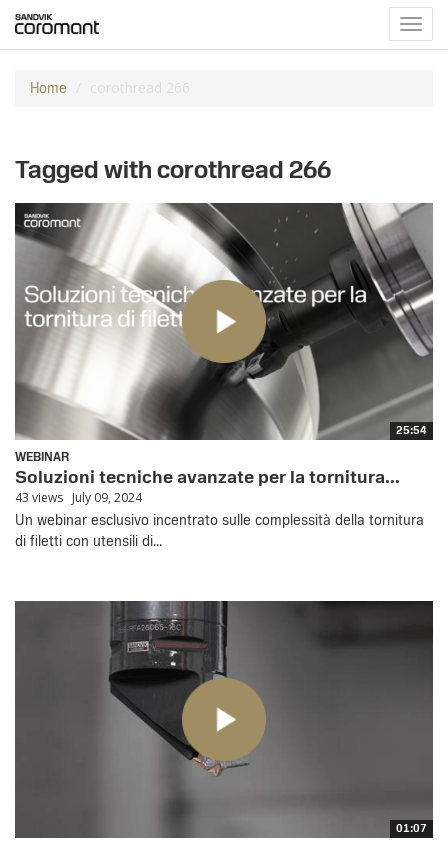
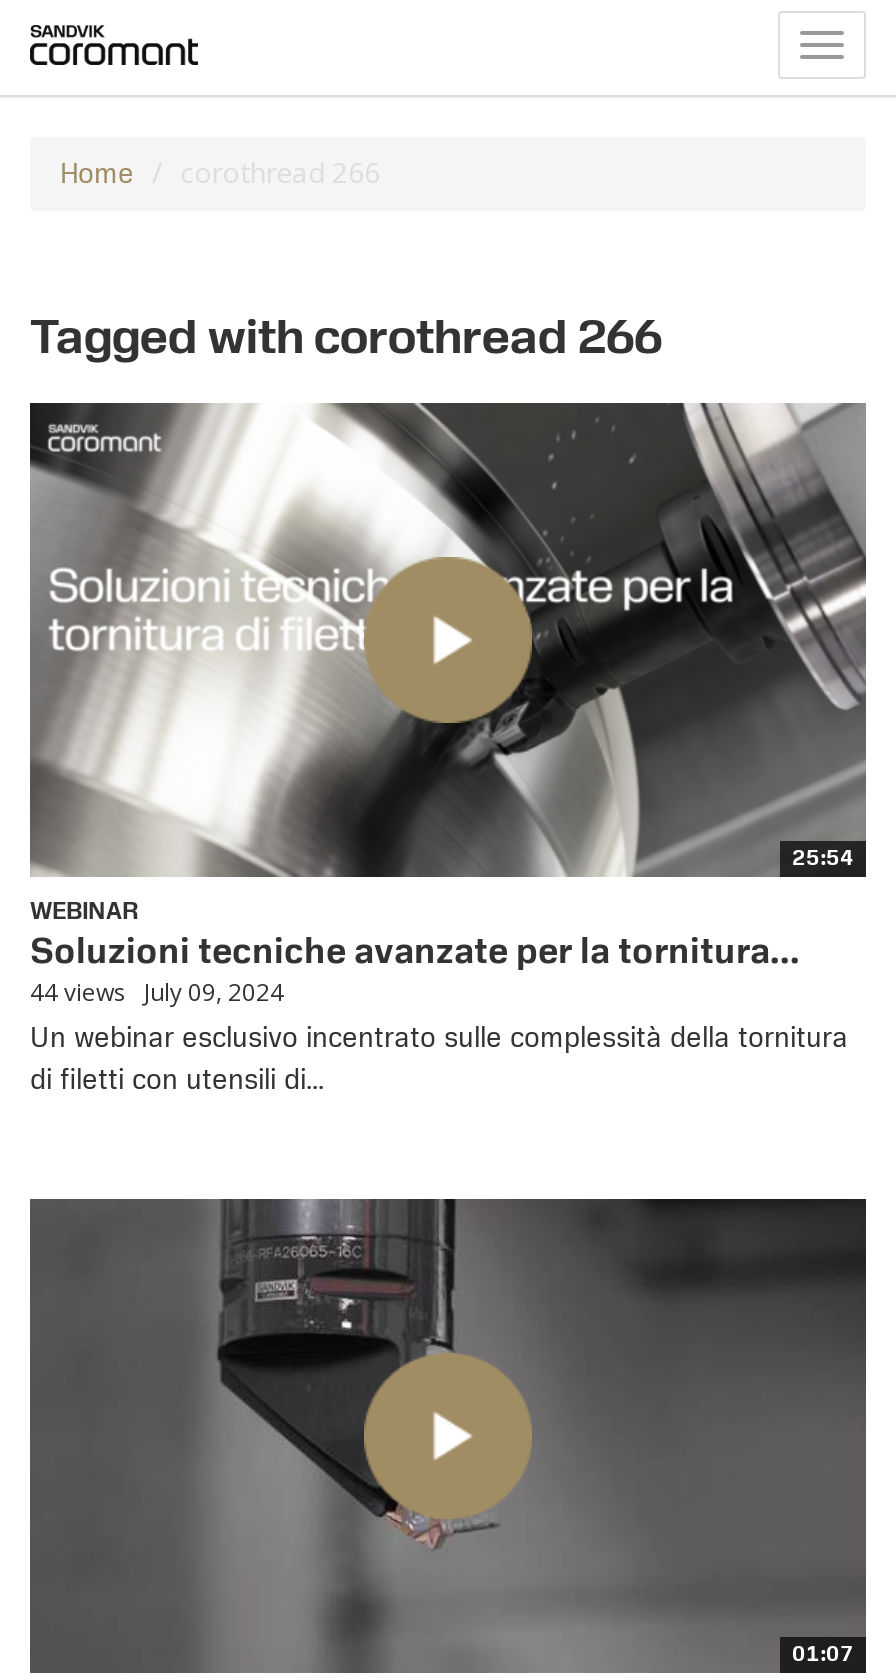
[15,489,142,506] 43 views July 09, 2024 -> [30,975,284,1009] 44 views July 09, 2024

